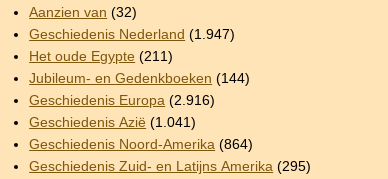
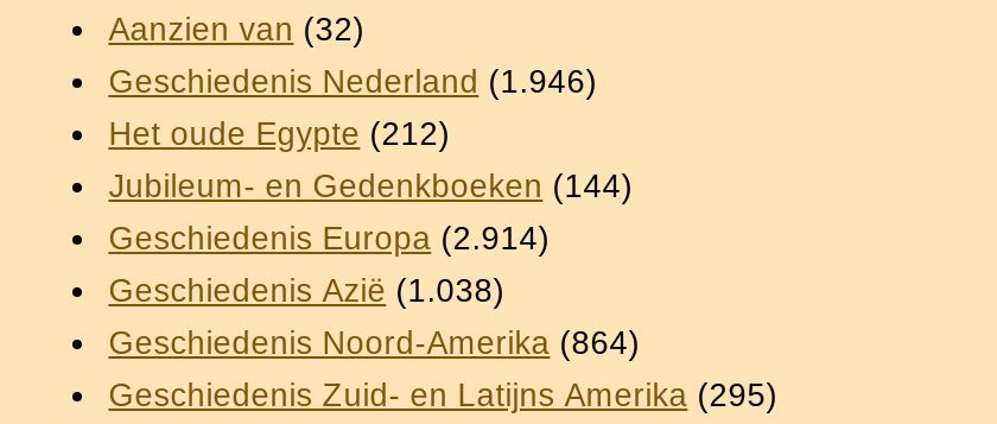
[29,27,235,42] Geschiedenis Nederland (1.947) -> [108,63,597,99] Geschiedenis Nederland (1.946)
[29,49,173,64] Het oude Egypte (211) -> [108,116,450,151] Het oude Egypte (212)
[29,93,215,108] Geschiedenis Europa (2.916) -> [108,220,550,256] Geschiedenis Europa (2.914)
[29,115,196,130] Geschiedenis Azië (1.041) -> [108,272,505,308] Geschiedenis Azië (1.038)

